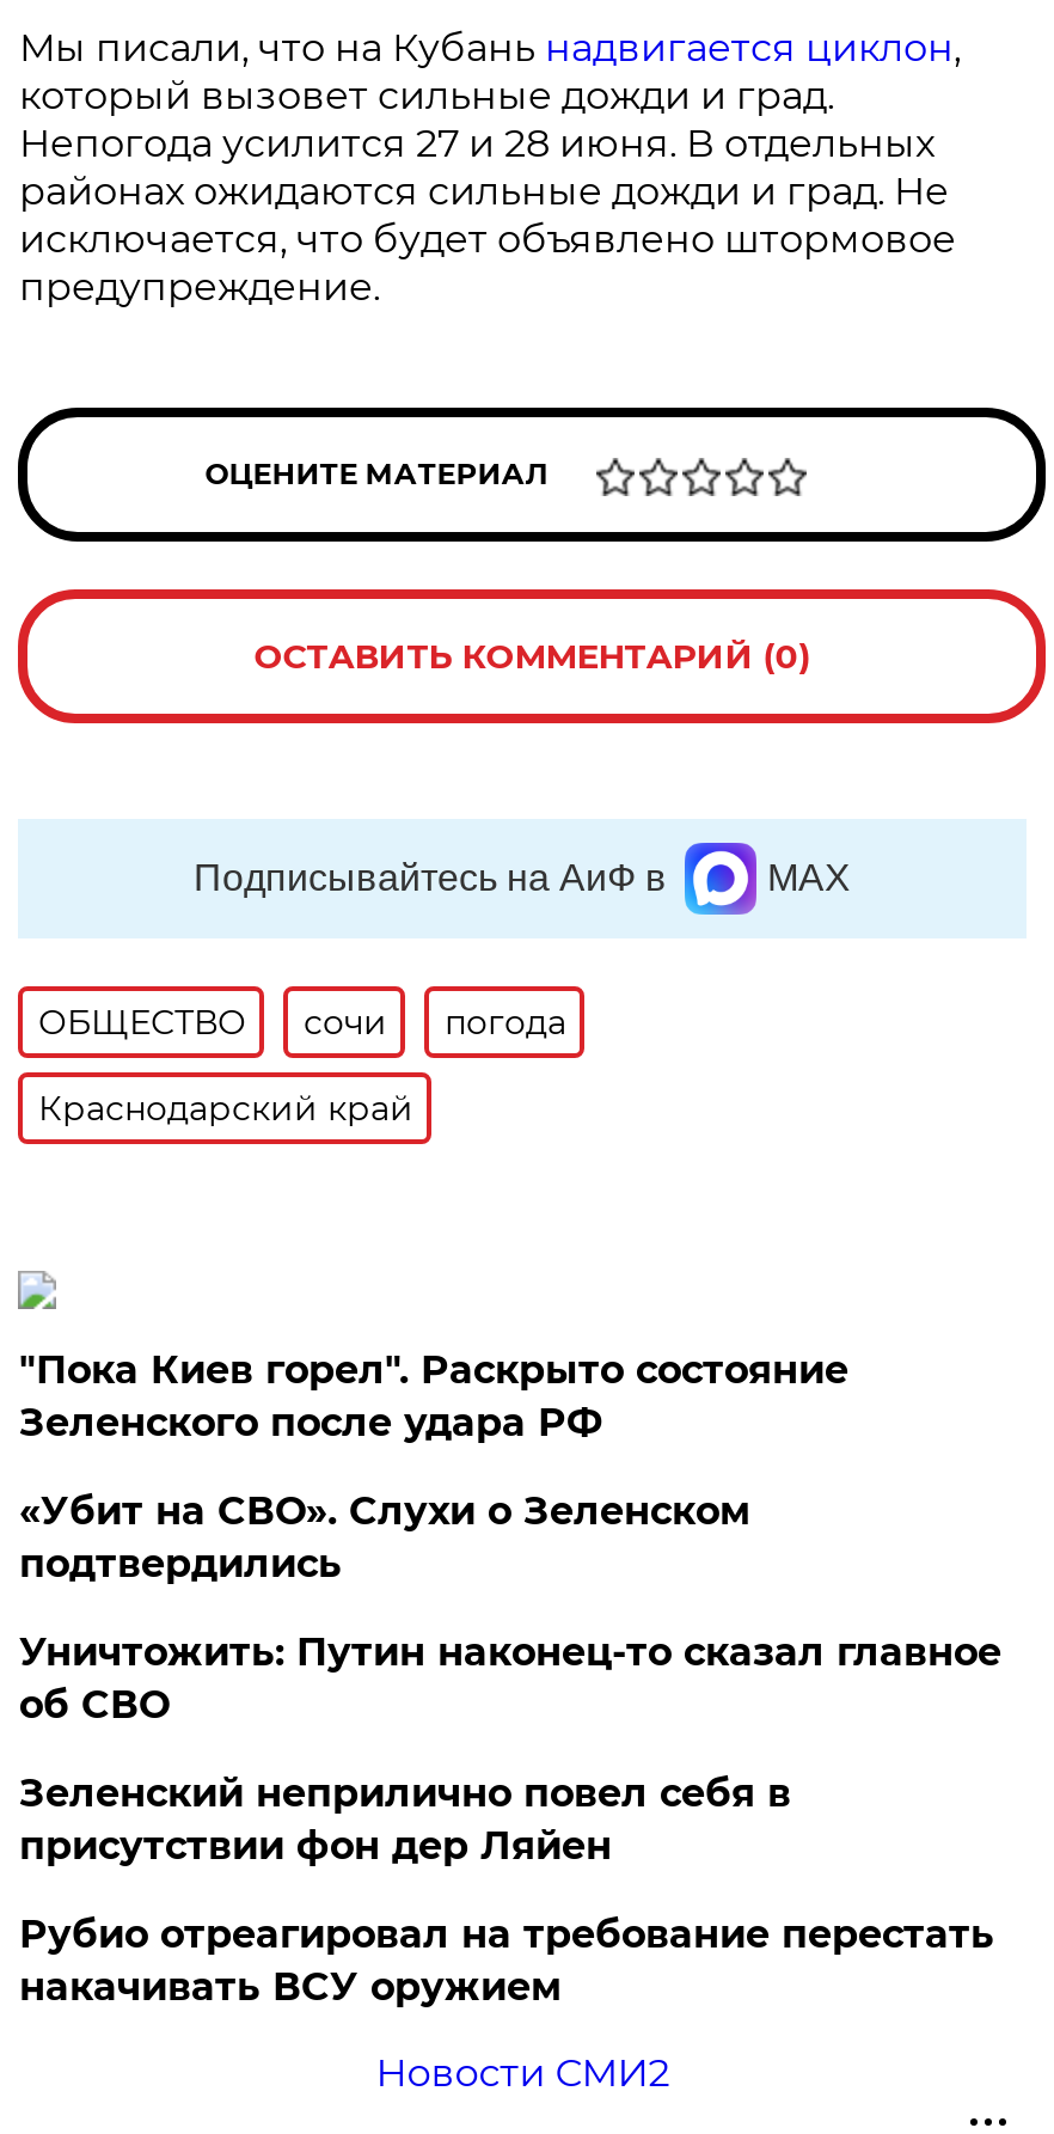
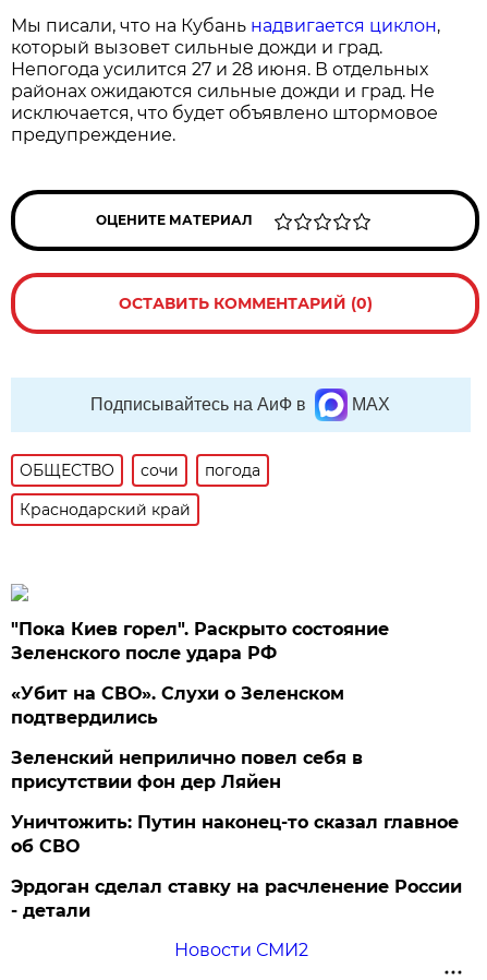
moved [19,1629,1001,1728] -> [11,812,459,857]: Уничтожить: Путин наконец-то сказал главное | об СВО
moved [19,1771,791,1869] -> [11,748,363,792]: Зеленский неприлично повел cебя в | присутствии фон дер Ляйен
[19,1912,994,2010] Рубио отреагировал на требование перестать | накачивать ВСУ оружием -> [11,876,462,921] Эрдоган сделал ставку на расчленение России | - детали

